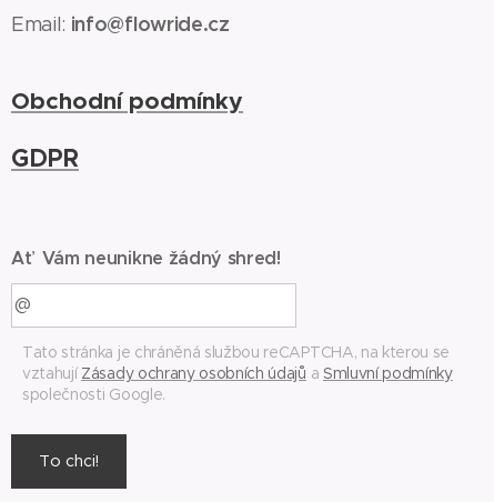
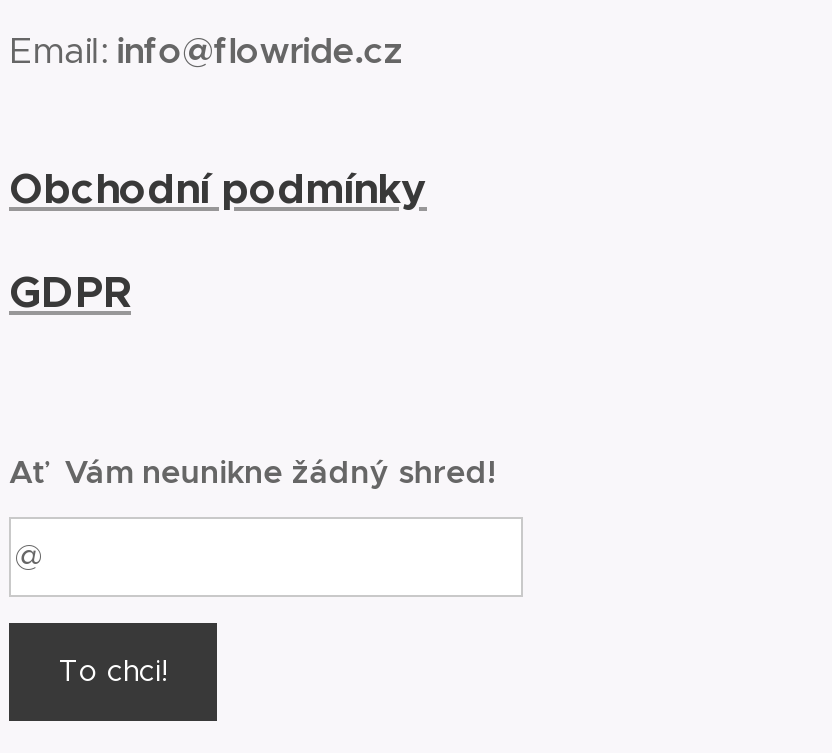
[22,342,453,404] Tato stránka je chráněná službou reCAPTCHA, na kterou se | vztahují Zásady ochrany osobních údajů a Smluvní podmínky | společnosti Google. -> none

